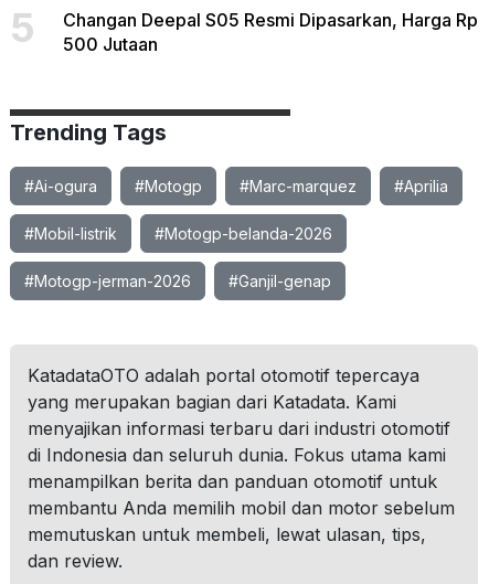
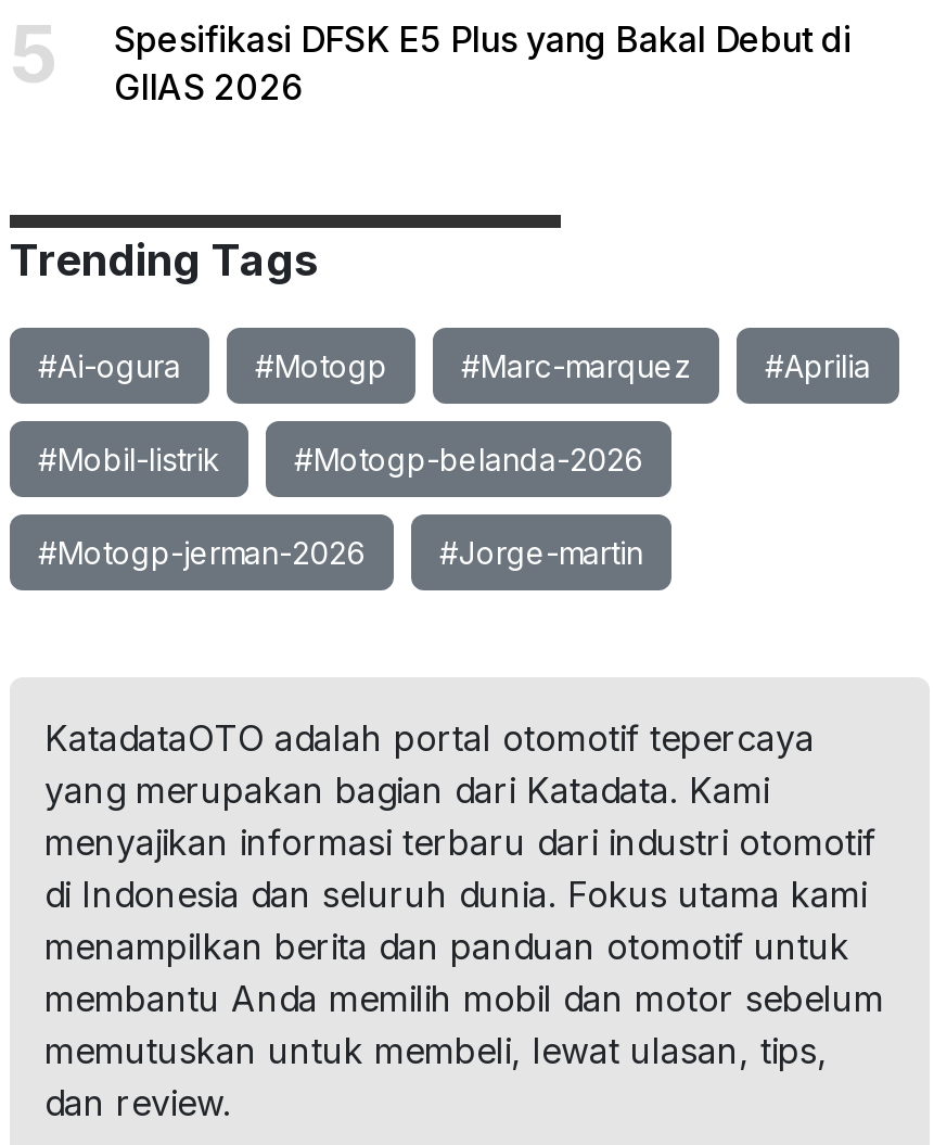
[63,9,478,55] Changan Deepal S05 Resmi Dipasarkan, Harga Rp | 500 Jutaan -> [114,17,852,109] Spesifikasi DFSK E5 Plus yang Bakal Debut di | GIIAS 2026
[228,272,331,290] #Ganjil-genap -> [439,534,643,571] #Jorge-martin

